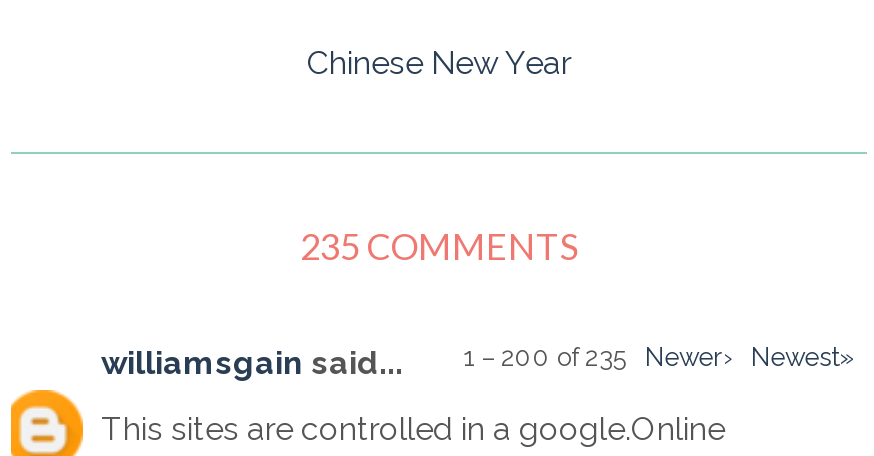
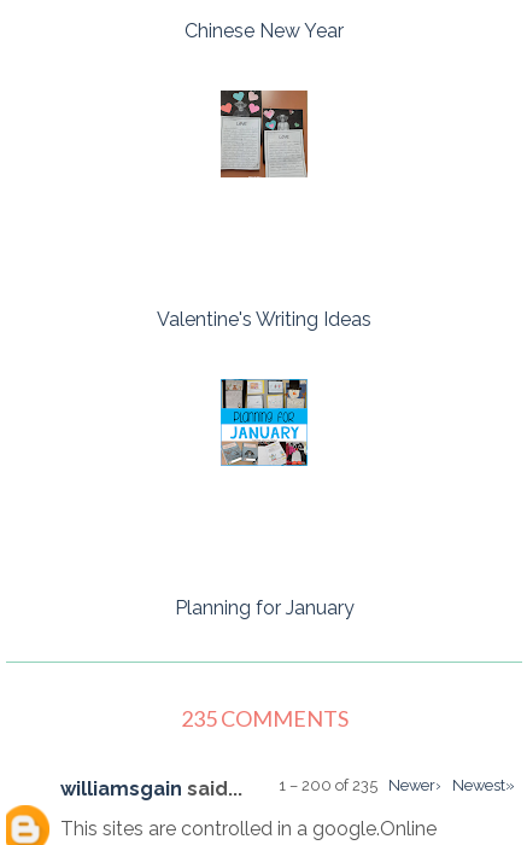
none -> [157,308,371,331] Valentine's Writing Ideas
none -> [174,596,354,619] Planning for January
none -> [219,89,309,179] [image]
none -> [219,378,309,467] [image]

